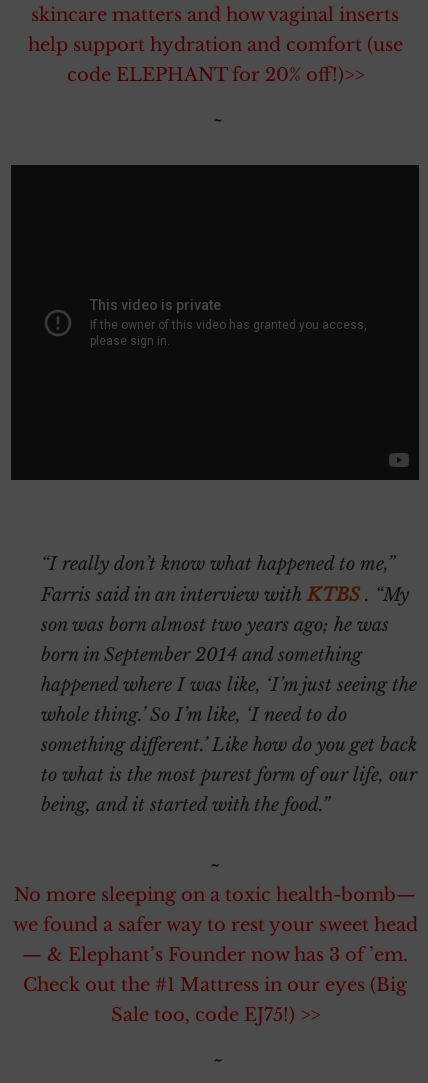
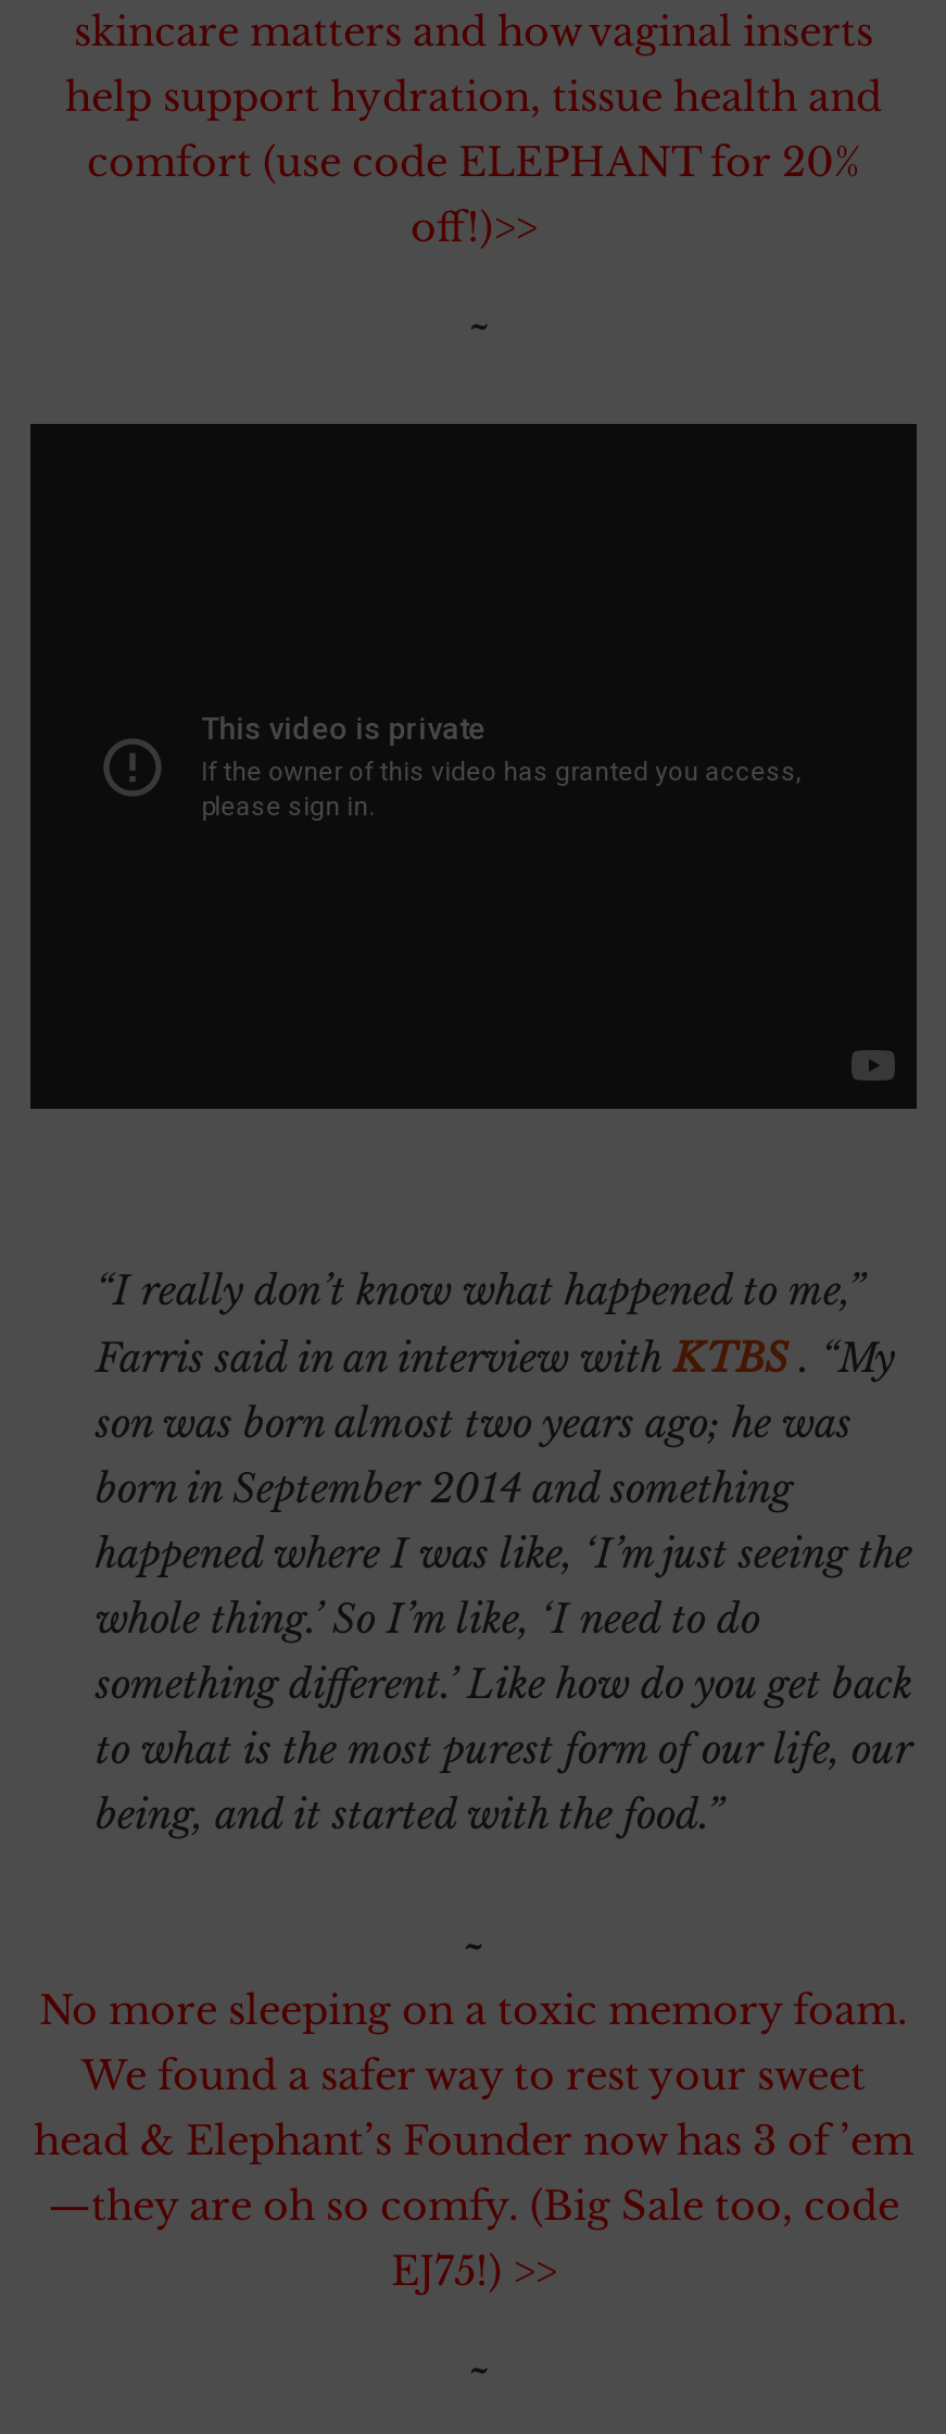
[27,34,402,86] help support hydration and comfort (use | code ELEPHANT for 20% off!)>> -> [65,74,882,252] help support hydration, tissue health and | comfort (use code ELEPHANT for 20% | off!)>>
[12,884,417,1026] No more sleeping on a toxic health-bomb— | we found a safer way to rest your sweet head | — & Elephant’s Founder now has 3 of ’em. | Check out the #1 Mattress in our eyes (Big | Sale too, code EJ75!) >> -> [34,1987,913,2296] No more sleeping on a toxic memory foam. | We found a safer way to rest your sweet | head & Elephant’s Founder now has 3 of ’em | —they are oh so comfy. (Big Sale too, code | EJ75!) >>

